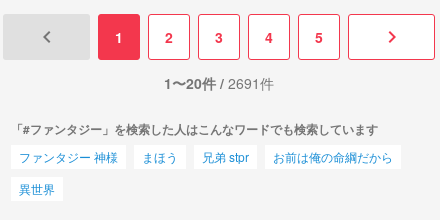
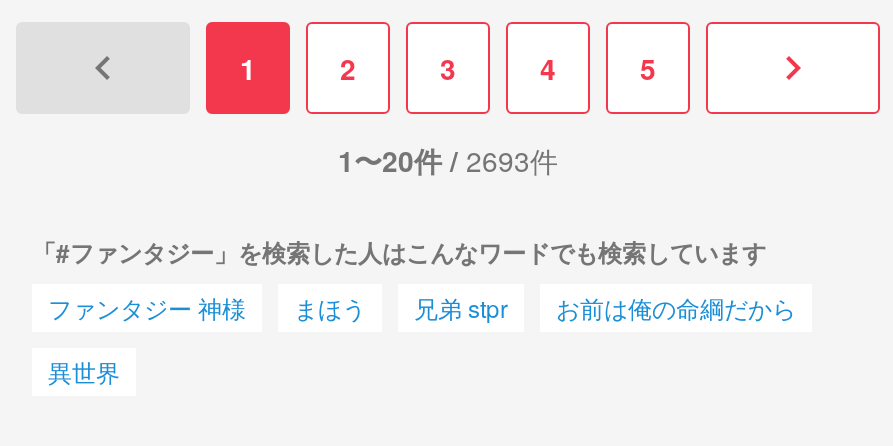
[164,73,274,93] 1〜20件 / 2691件 -> [338,140,558,180] 1〜20件 / 2693件

